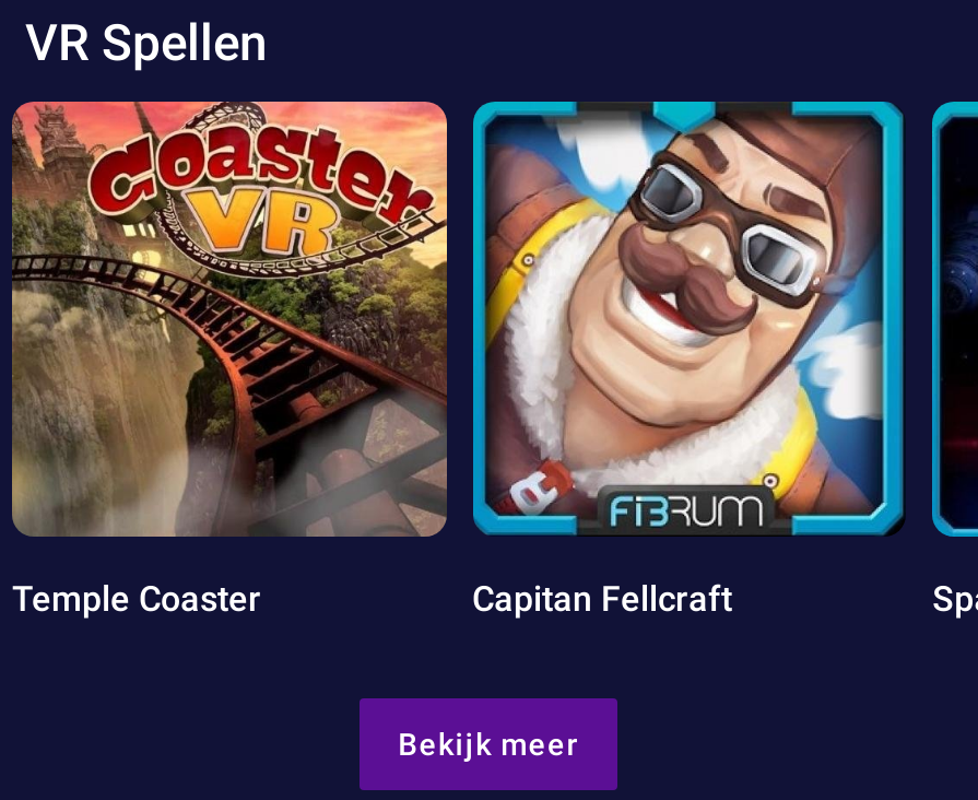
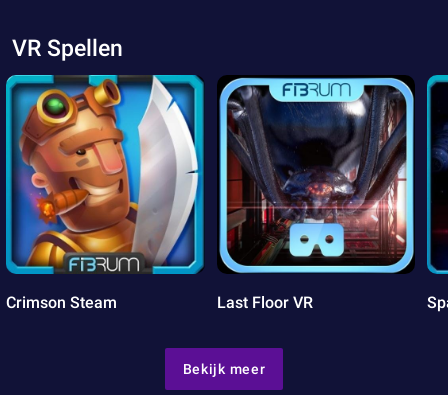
[10,99,732,619] [image] | Temple Coaster | Capitan Fellcraft -> [5,74,312,312] [image] | Crimson Steam | Last Floor VR
[471,99,904,537] [image] -> [217,75,415,274] [image]

